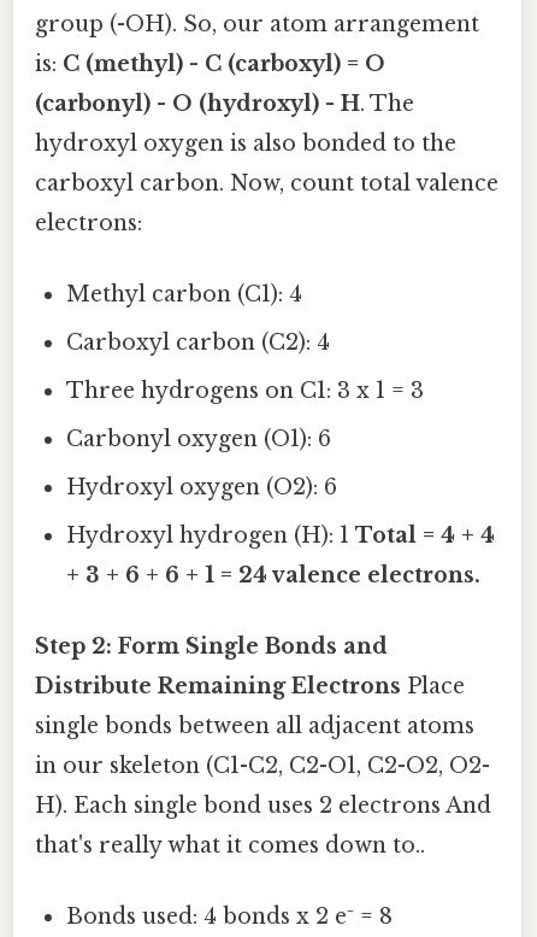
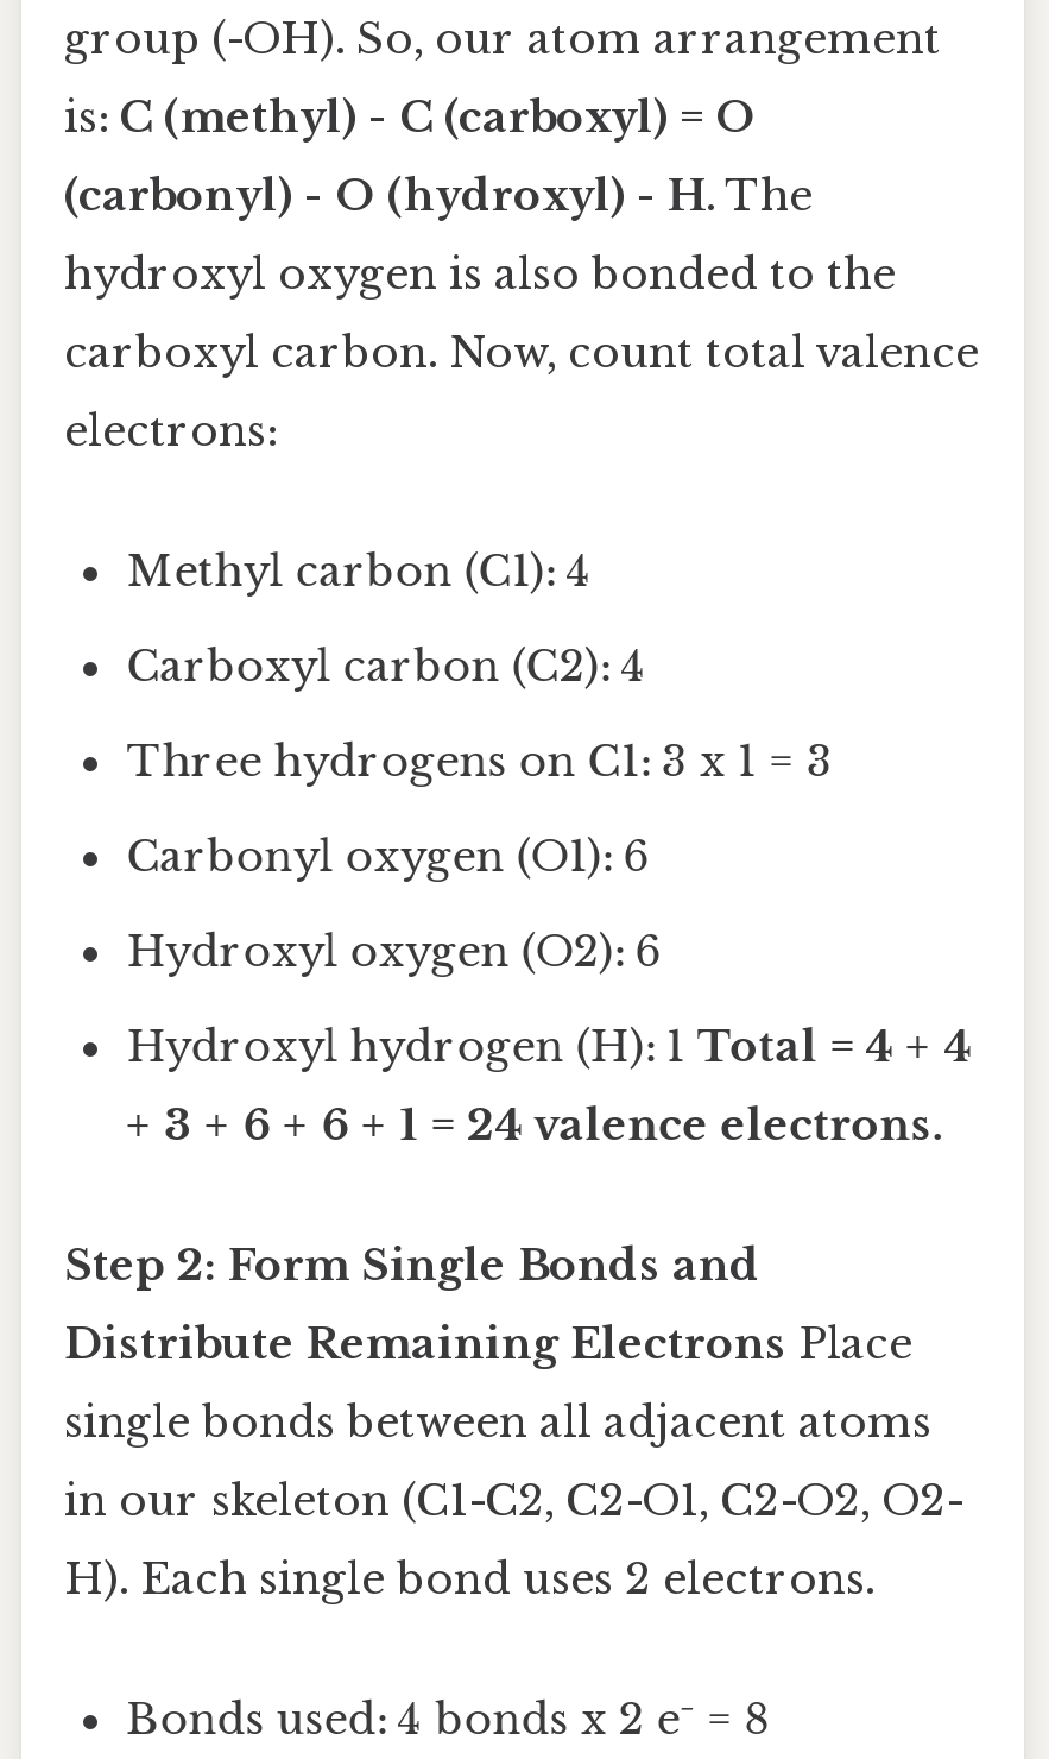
[35,793,491,859] H). Each single bond uses 2 electrons And | that's really what it comes down to.. -> [64,1554,874,1606] H). Each single bond uses 2 electrons.

